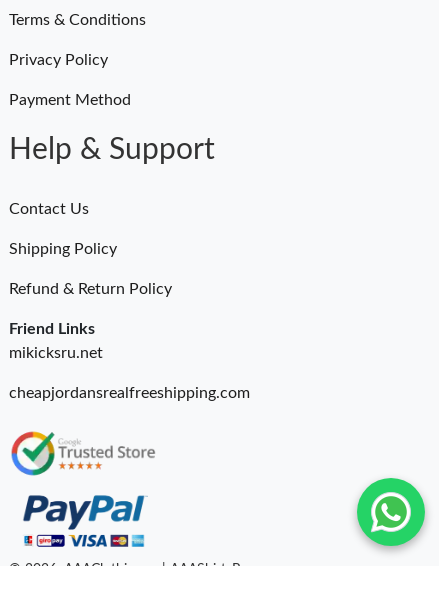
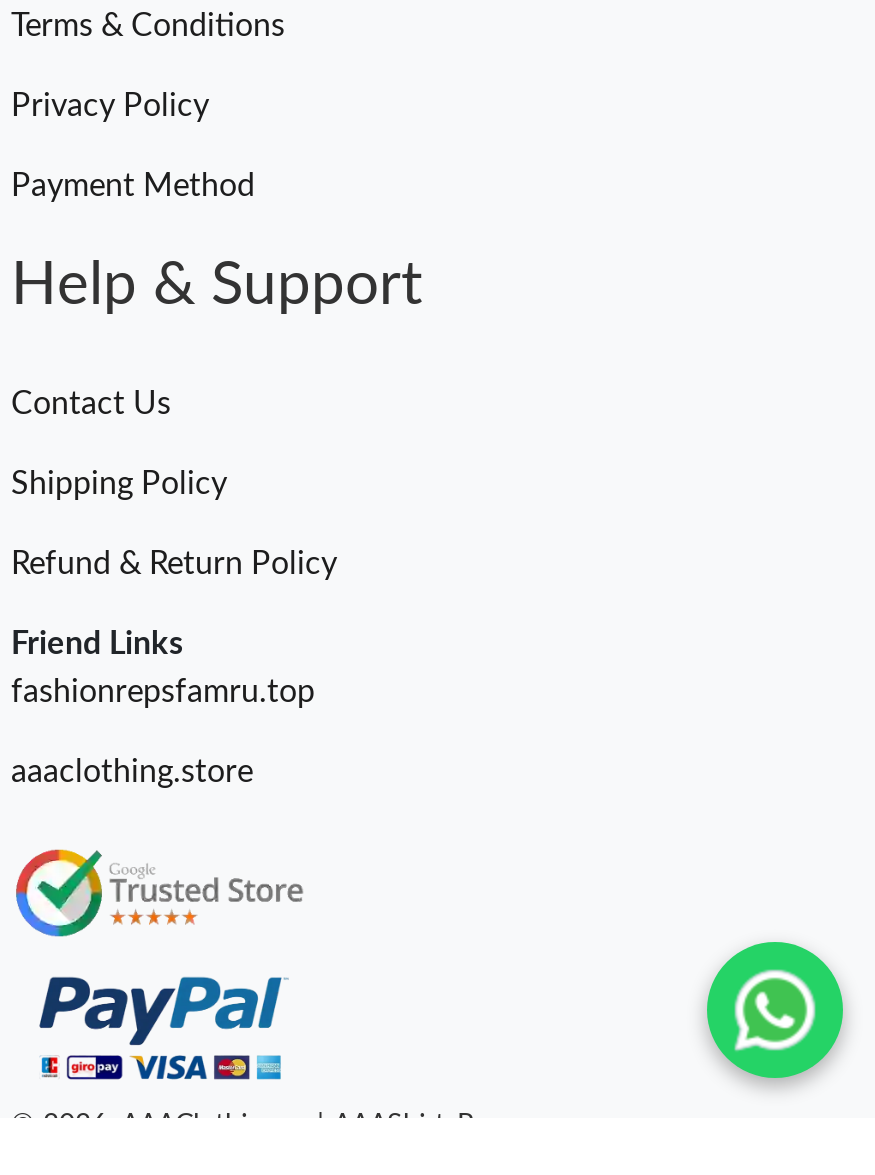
[9,345,103,361] mikicksru.net -> [11,676,315,708] fashionrepsfamru.top
[9,385,250,401] cheapjordansrealfreeshipping.com -> [11,756,253,788] aaaclothing.store

